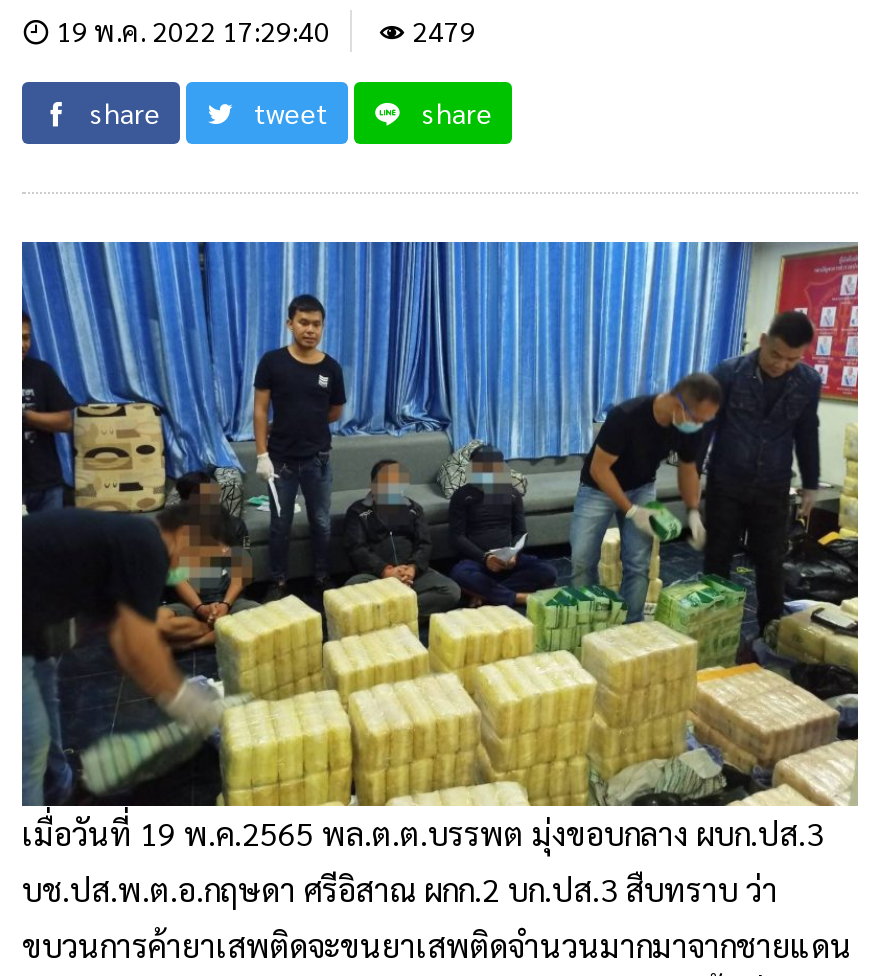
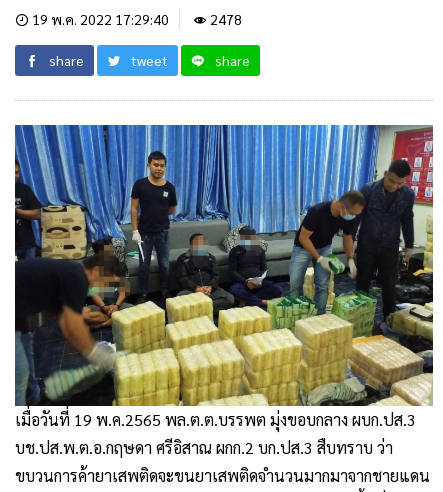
[406,12,476,48] 2479 -> [207,10,242,28] 2478

